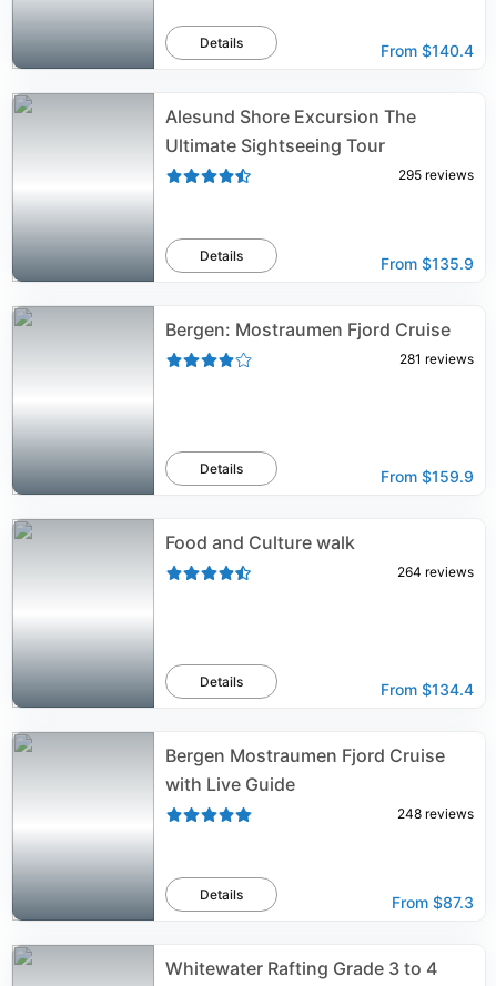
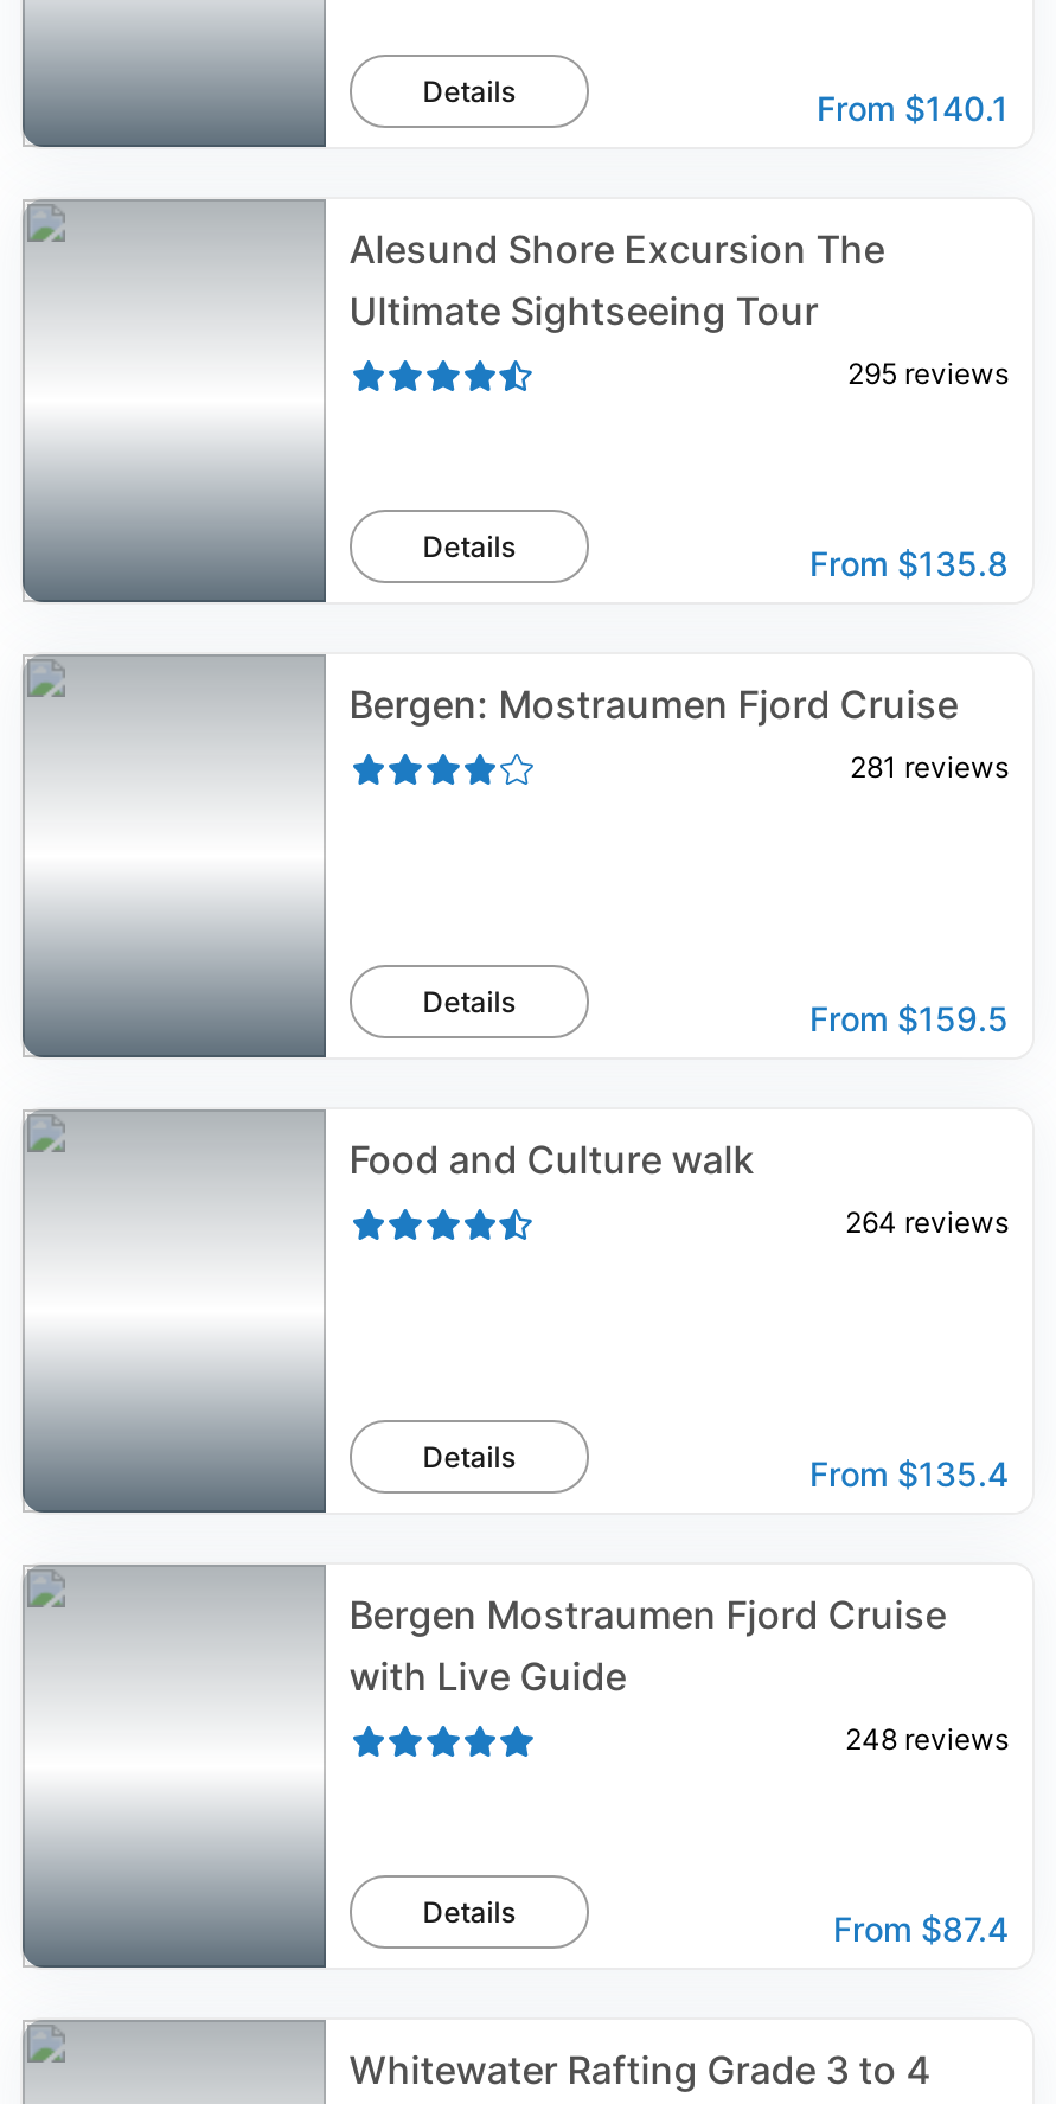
[381,41,474,60] From $140.4 -> [817,88,1009,128] From $140.1
[381,254,474,273] From $135.9 -> [809,543,1009,583] From $135.8
[381,467,474,486] From $159.9 -> [809,998,1009,1038] From $159.5
[381,680,474,699] From $134.4 -> [809,1453,1009,1494] From $135.4
[392,893,474,912] From $87.3 -> [833,1908,1009,1949] From $87.4

